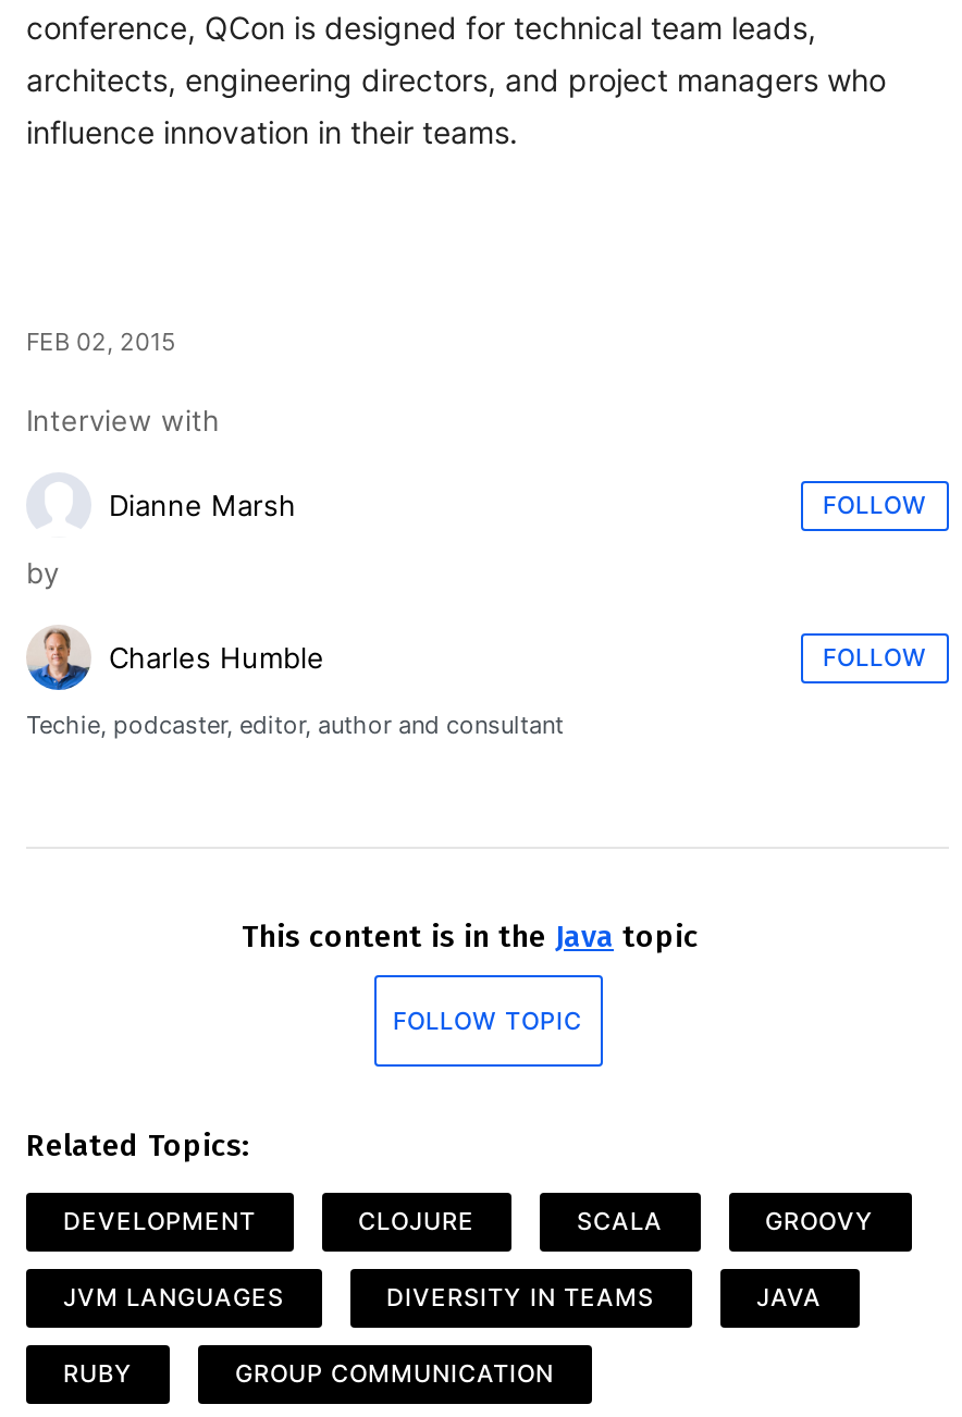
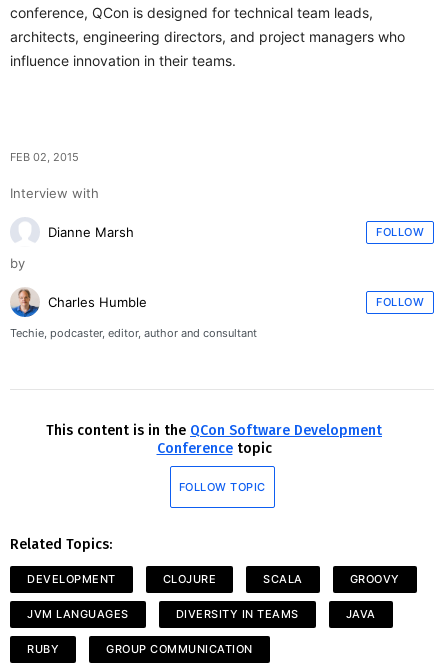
[242,919,699,956] This content is in the Java topic -> [46,422,382,457] This content is in the QCon Software Development | Conference topic

